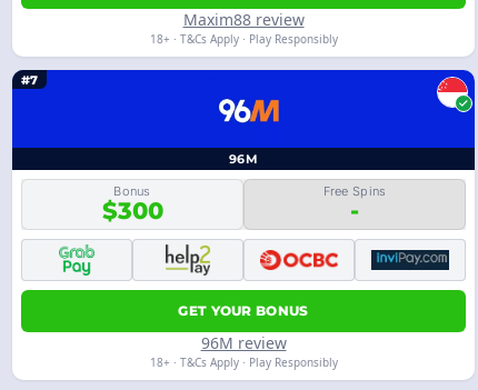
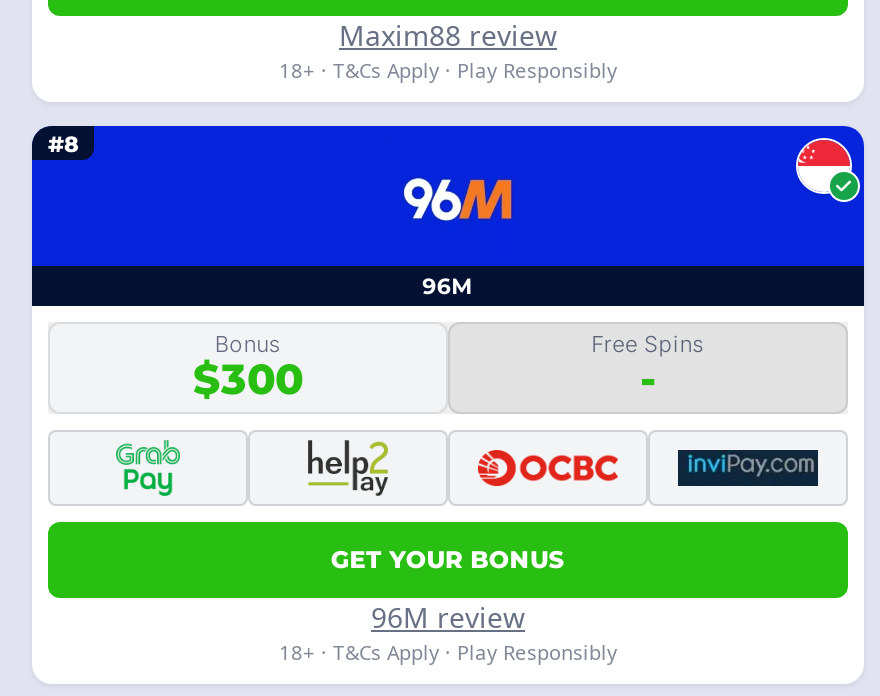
[21,72,38,88] #7 -> [48,130,78,158] #8

